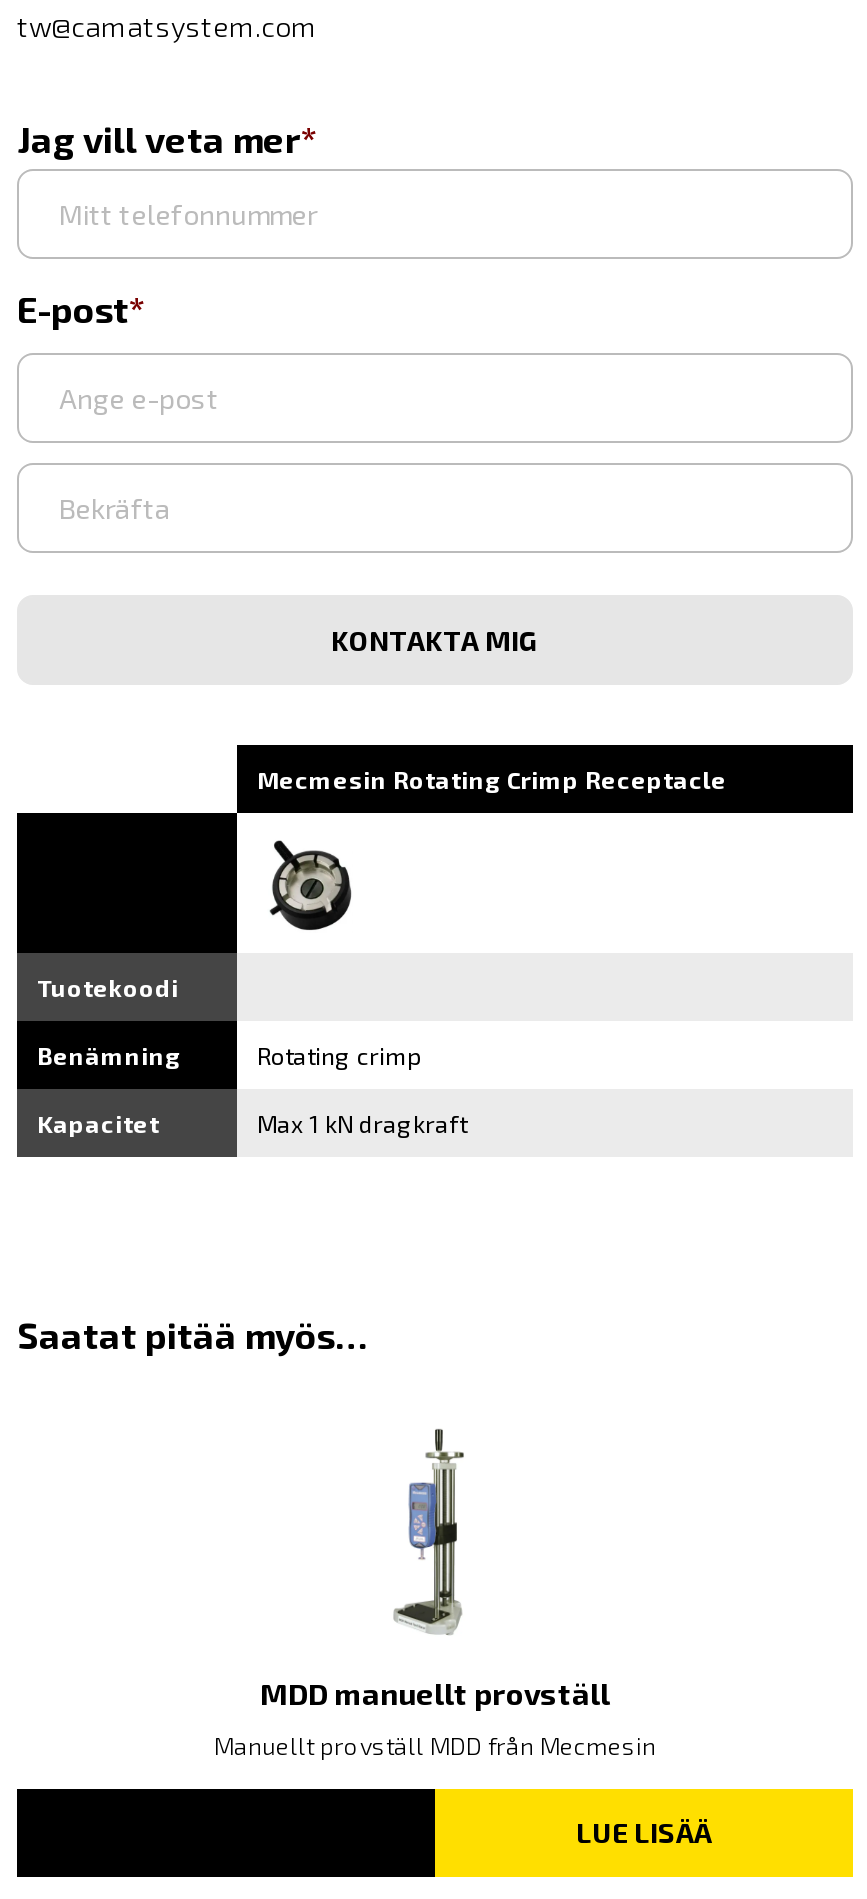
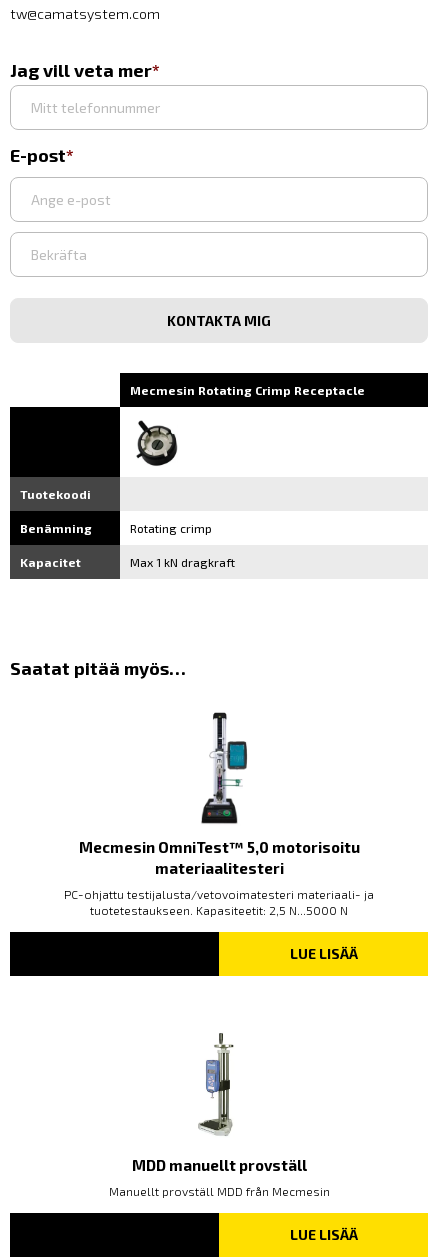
none -> [64,712,374,962] [image] | Mecmesin OmniTest™ 5,0 motorisoitu | materiaalitesteri | PC-ohjattu testijalusta/vetovoimatesteri materiaali- ja | tuotetestaukseen. Kapasiteetit: 2,5 N...5000 N | LUE LISÄÄ

